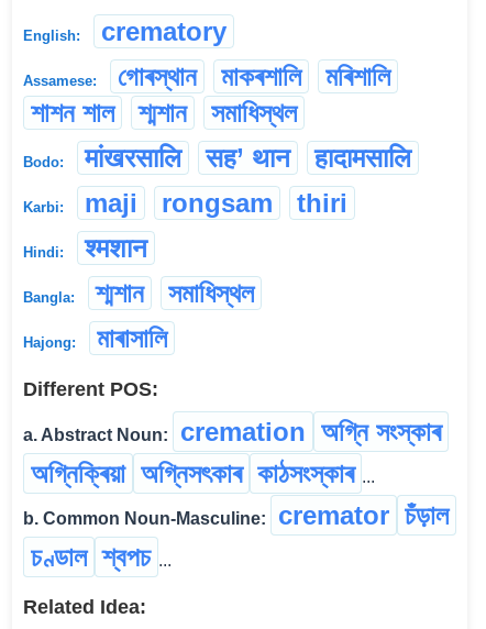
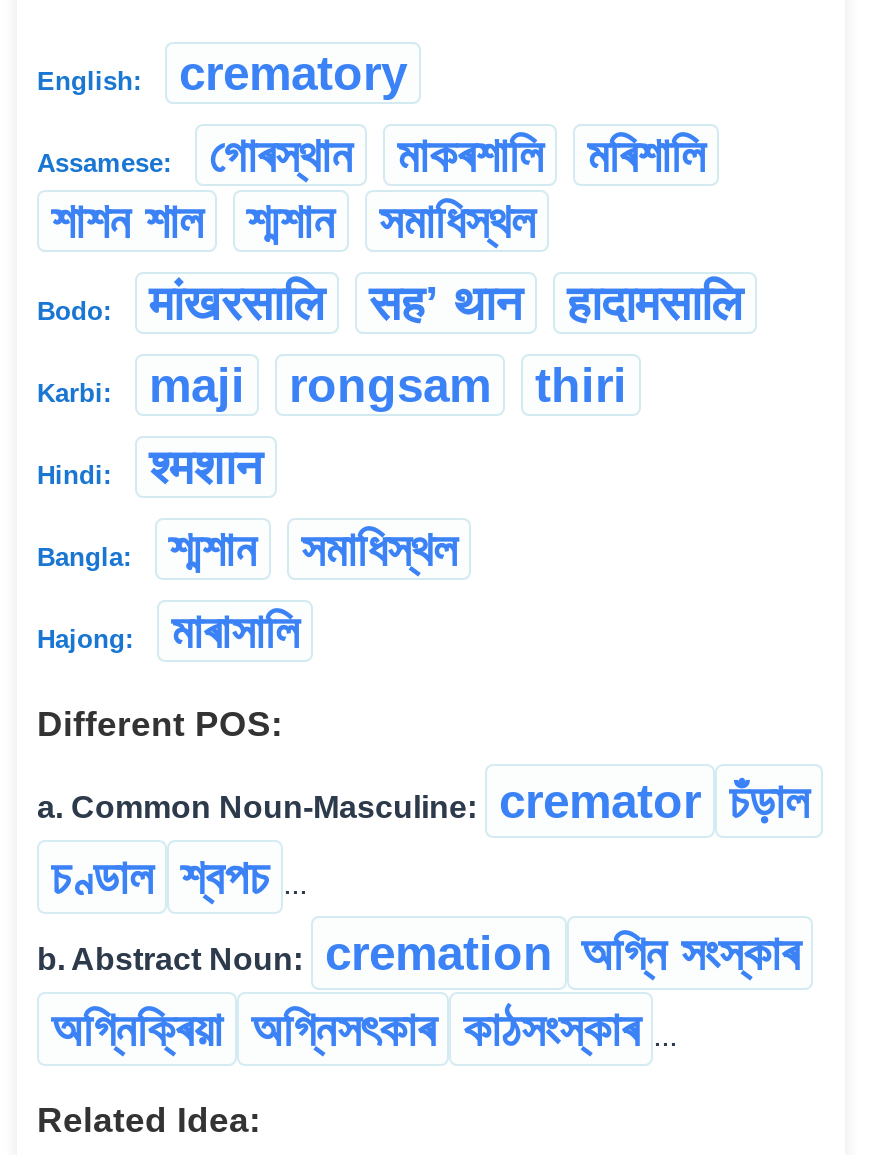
moved [180,417,441,446] -> [325,926,799,980]: cremation অগ্নি সংস্কাৰ
[23,425,168,444] a. Abstract Noun: -> [37,790,477,976] a. Common Noun-Masculine: | b. Abstract Noun:
moved [31,458,375,488] -> [51,1002,677,1056]: অগ্নিক্ৰিয়া অগ্নিসৎকাৰ কাঠসংস্কাৰ ...
moved [31,500,449,572] -> [51,774,809,904]: cremator চঁড়াল | চণ্ডাল শ্বপচ ...
[23,509,266,528] b. Common Noun-Masculine: -> none

